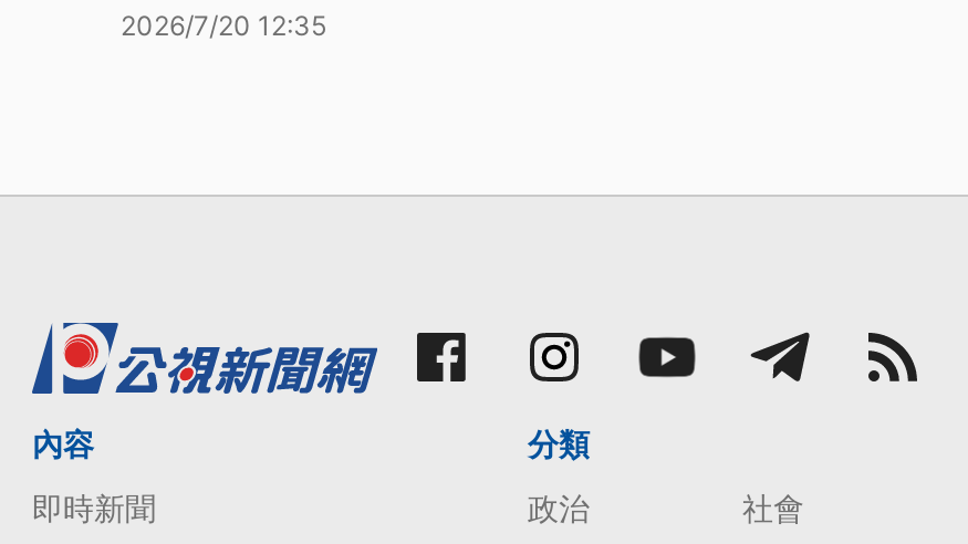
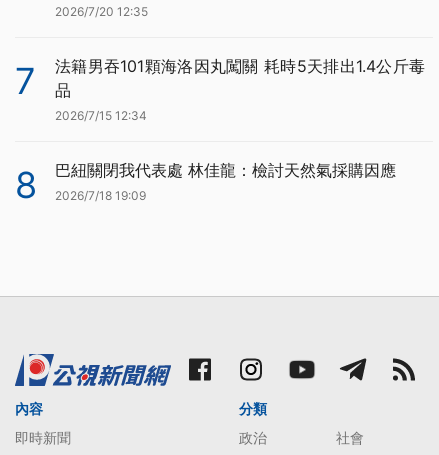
none -> [15,56,425,207] 7 | 法籍男吞101顆海洛因丸闖關 耗時5天排出1.4公斤毒 | 品 | 2026/7/15 12:34 | 8 | 巴紐關閉我代表處 林佳龍：檢討天然氣採購因應 | 2026/7/18 19:09

